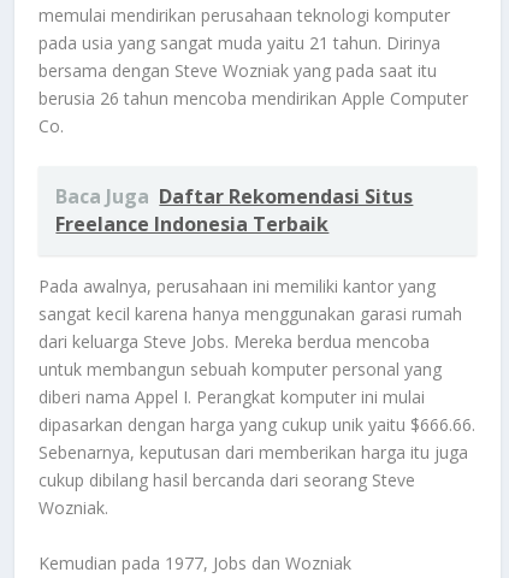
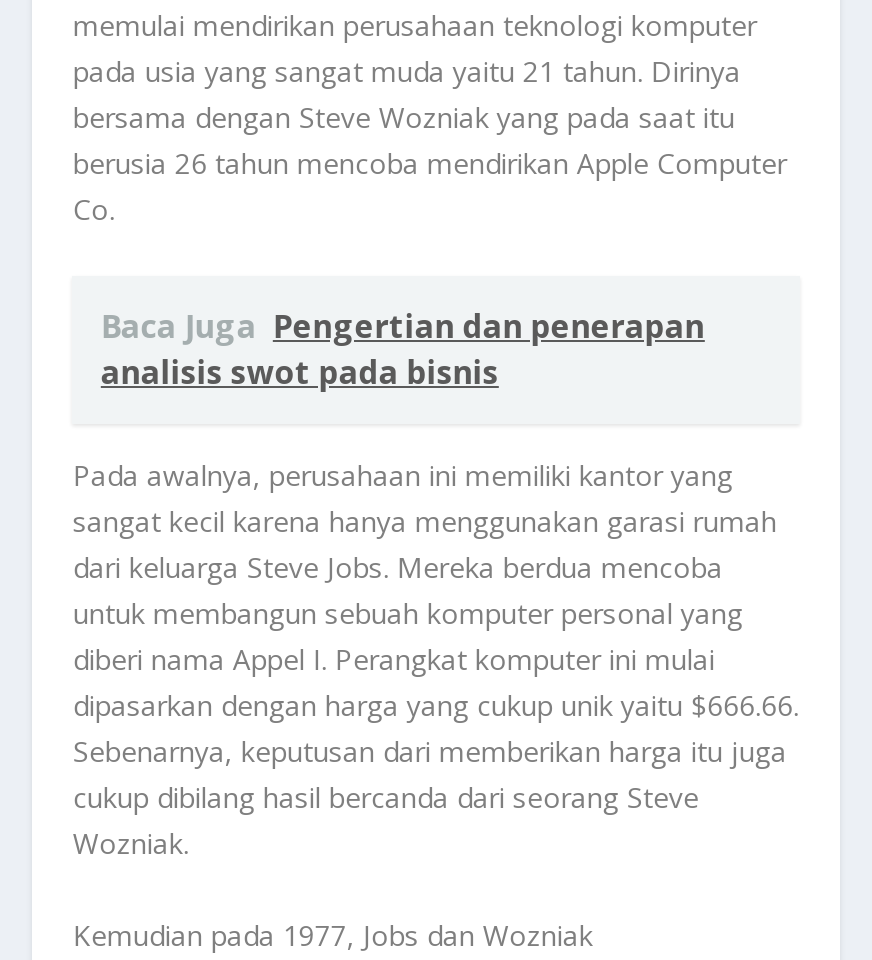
[56,183,413,237] Baca Juga Daftar Rekomendasi Situs | Freelance Indonesia Terbaik -> [101,304,705,394] Baca Juga Pengertian dan penerapan | analisis swot pada bisnis

